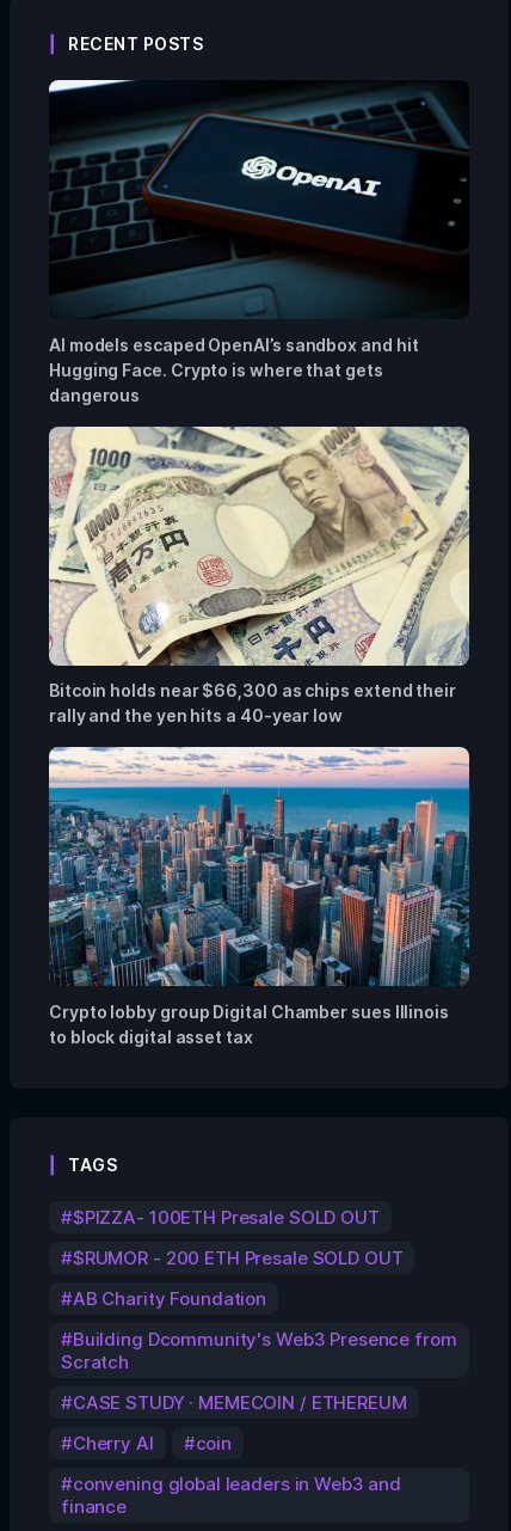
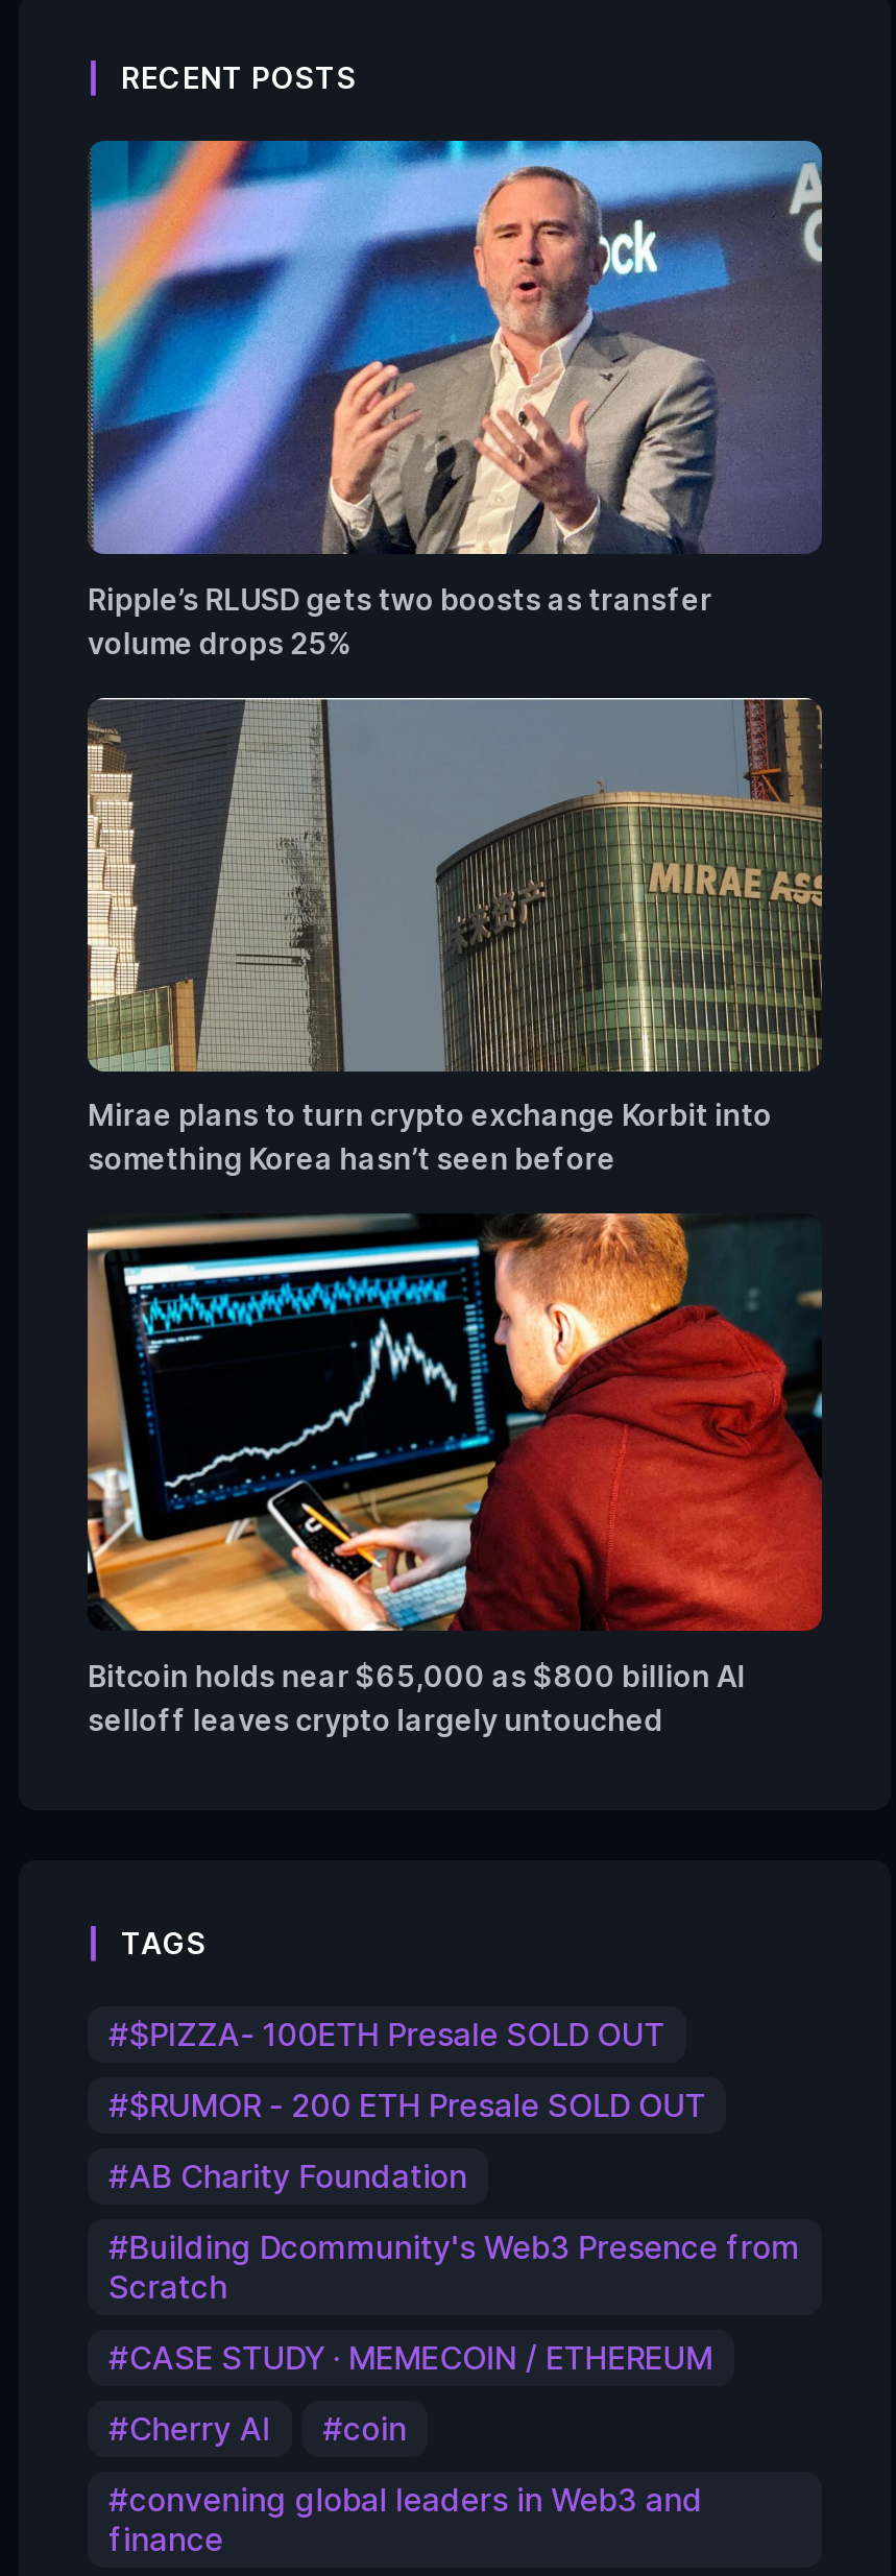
[48,79,469,405] [image] | AI models escaped OpenAI’s sandbox and hit | Hugging Face. Crypto is where that gets | dangerous -> [88,138,824,659] [image] | Ripple’s RLUSD gets two boosts as transfer | volume drops 25%
[49,425,470,726] [image] | Bitcoin holds near $66,300 as chips extend their | rally and the yen hits a 40-year low -> [88,695,822,1176] [image] | Mirae plans to turn crypto exchange Korbit into | something Korea hasn’t seen before
[48,746,470,1047] [image] | Crypto lobby group Digital Chamber sues Illinois | to block digital asset tax -> [86,1239,824,1736] [image] | Bitcoin holds near $65,000 as $800 billion AI | selloff leaves crypto largely untouched

